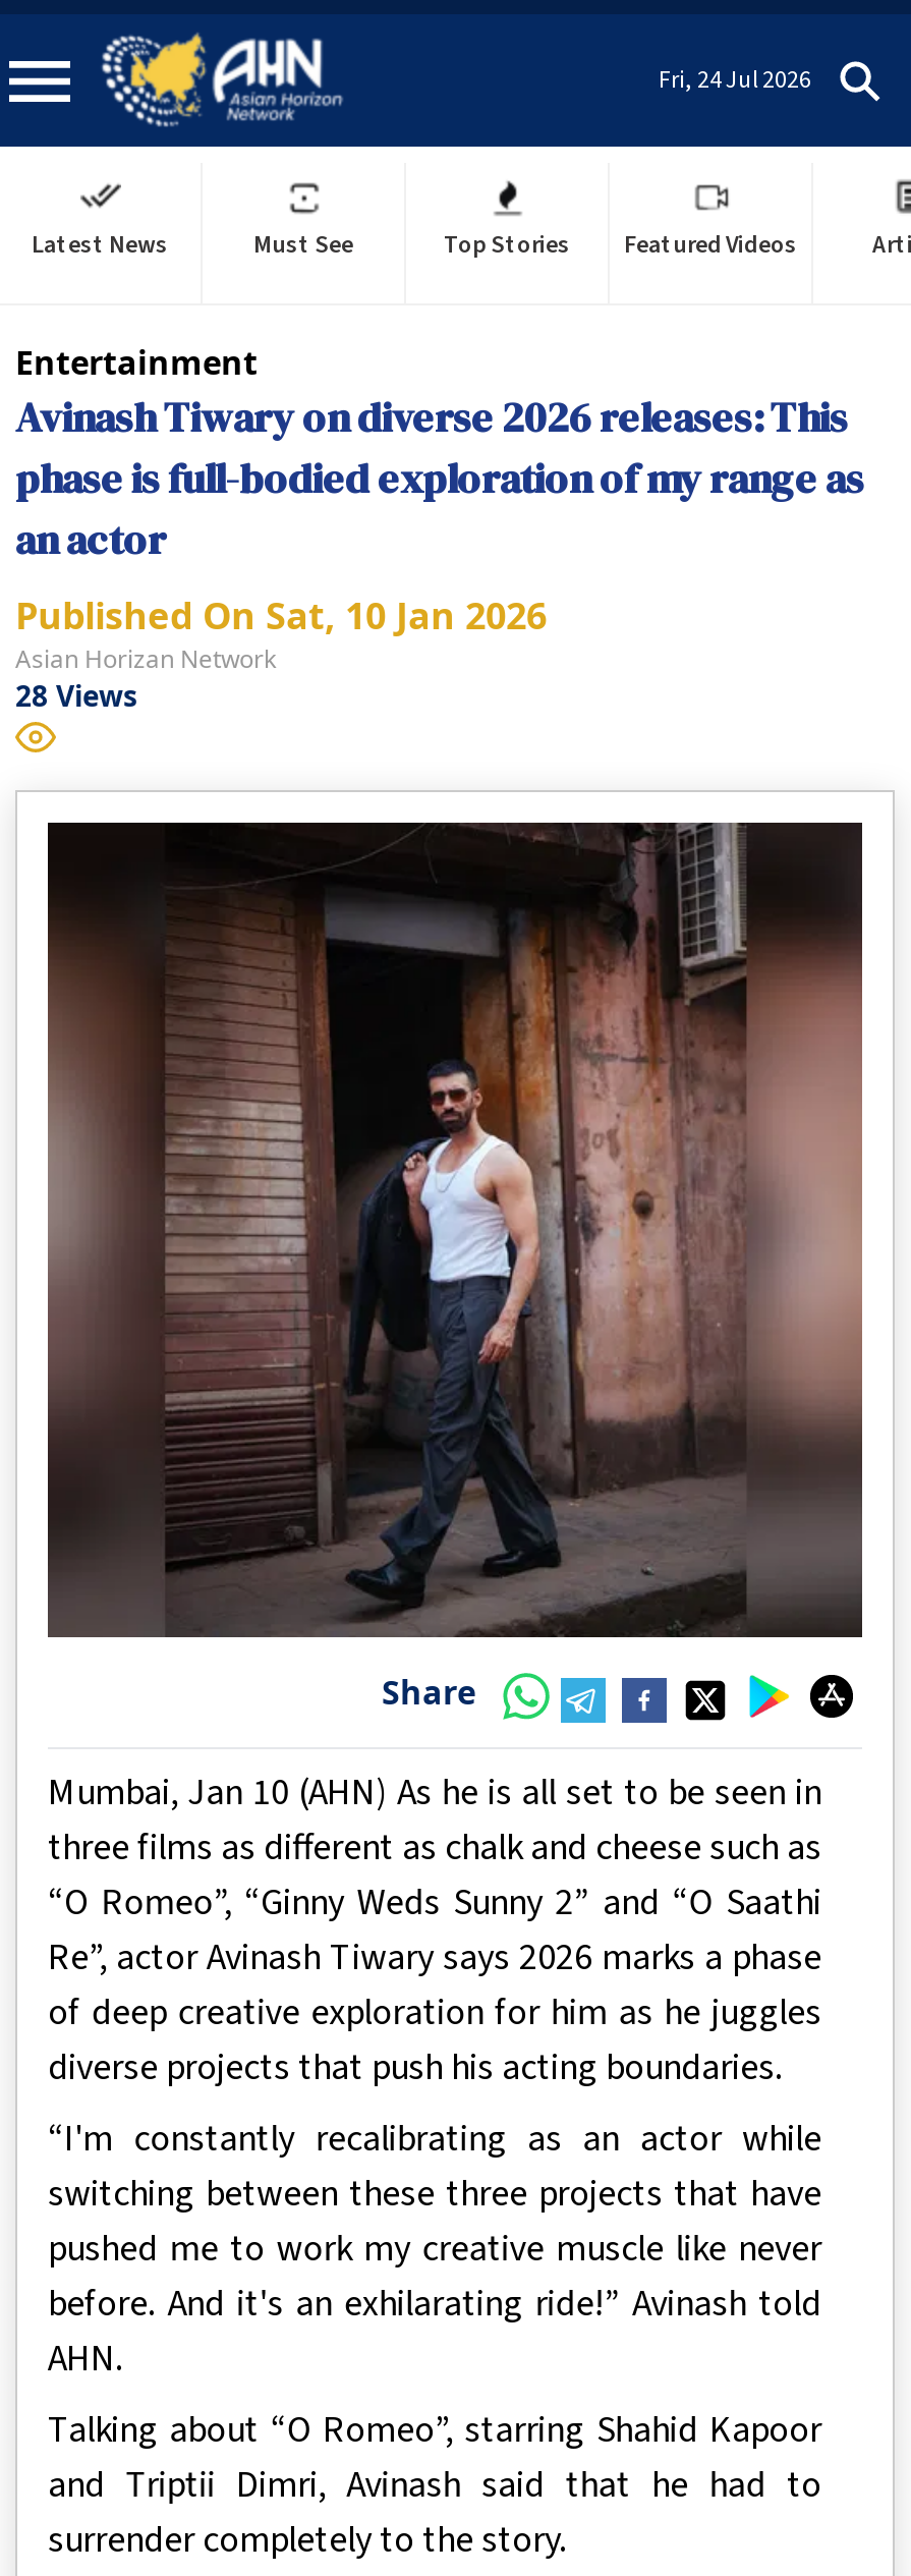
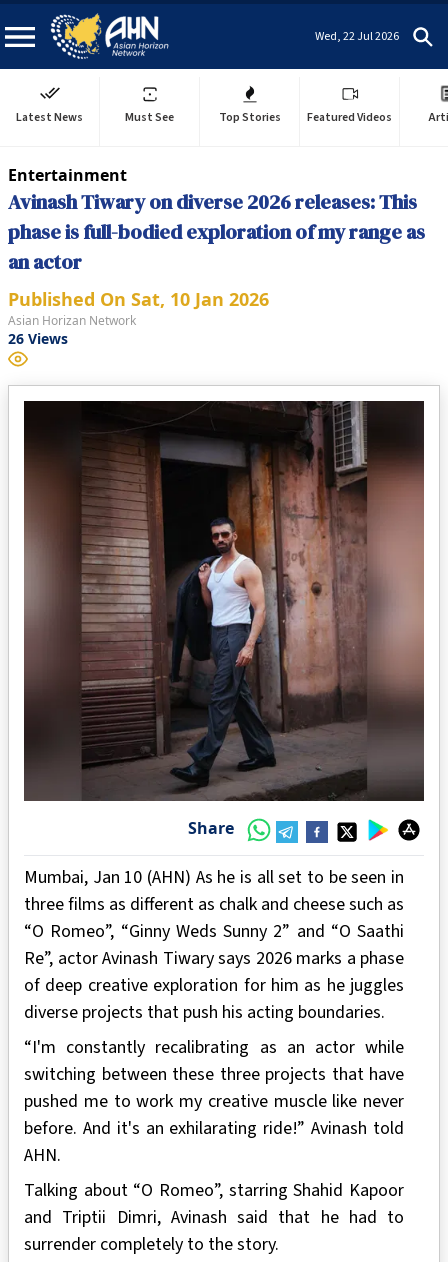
[659,62,811,97] Fri, 24 Jul 2026 -> [315,27,399,44] Wed, 22 Jul 2026
[15,676,137,715] 28 Views -> [8,329,68,348] 26 Views

